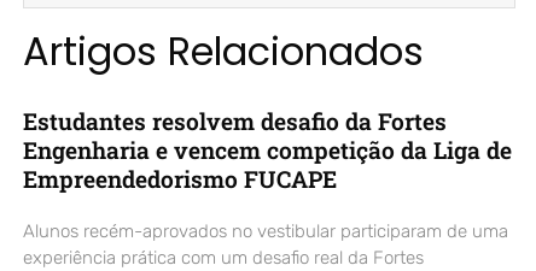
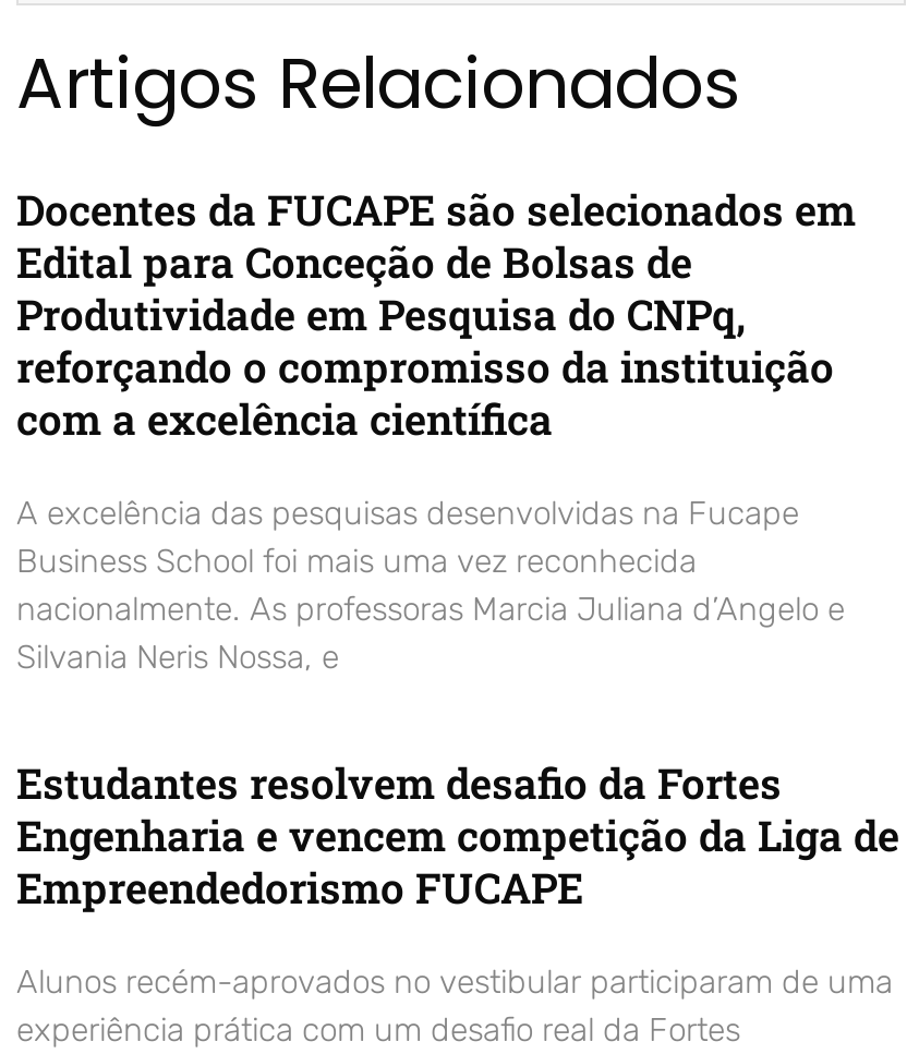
none -> [16,181,856,676] Docentes da FUCAPE são selecionados em | Edital para Conceção de Bolsas de | Produtividade em Pesquisa do CNPq, | reforçando o compromisso da instituição | com a excelência científica | A excelência das pesquisas desenvolvidas na Fucape | Business School foi mais uma vez reconhecida | nacionalmente. As professoras Marcia Juliana d’Angelo e | Silvania Neris Nossa, e

